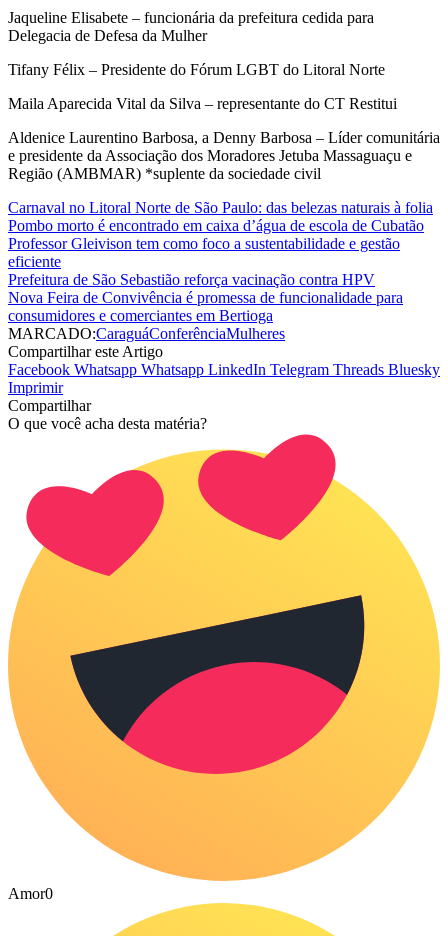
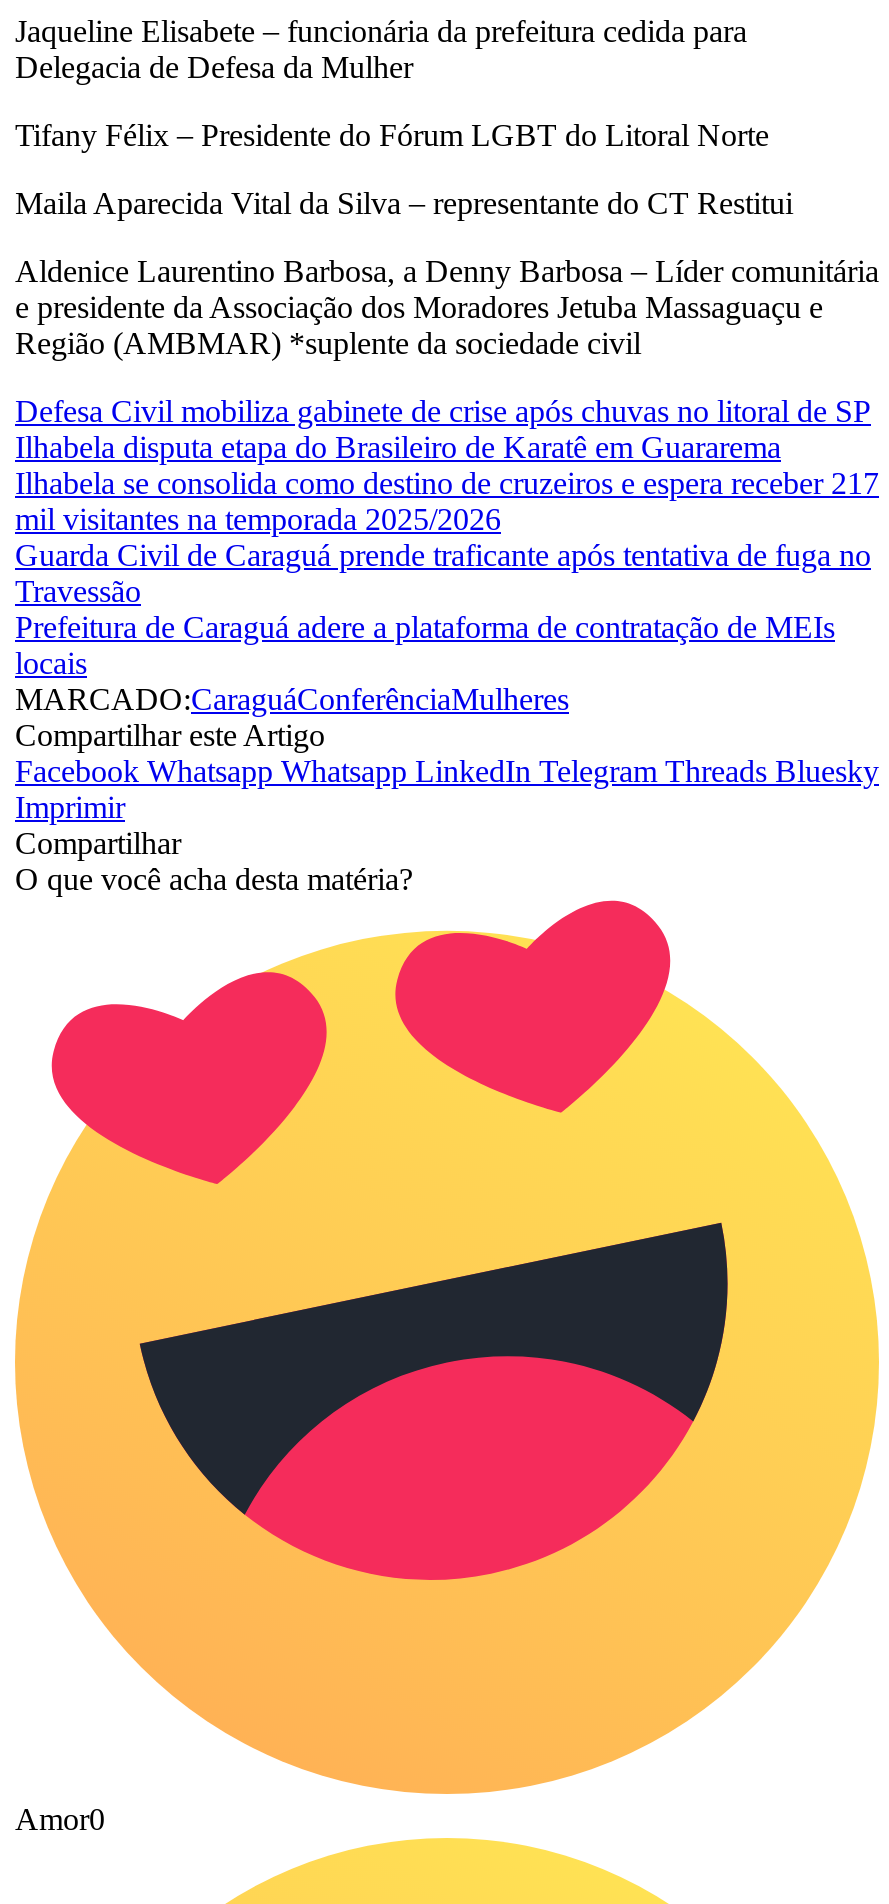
[8,199,433,324] Carnaval no Litoral Norte de São Paulo: das belezas naturais à folia | Pombo morto é encontrado em caixa d’água de escola de Cubatão | Professor Gleivison tem como foco a sustentabilidade e gestão | eficiente | Prefeitura de São Sebastião reforça vacinação contra HPV | Nova Feira de Convivência é promessa de funcionalidade para | consumidores e comerciantes em Bertioga -> [15,393,879,679] Defesa Civil mobiliza gabinete de crise após chuvas no litoral de SP | Ilhabela disputa etapa do Brasileiro de Karatê em Guararema | Ilhabela se consolida como destino de cruzeiros e espera receber 217 | mil visitantes na temporada 2025/2026 | Guarda Civil de Caraguá prende traficante após tentativa de fuga no | Travessão | Prefeitura de Caraguá adere a plataforma de contratação de MEIs | locais

